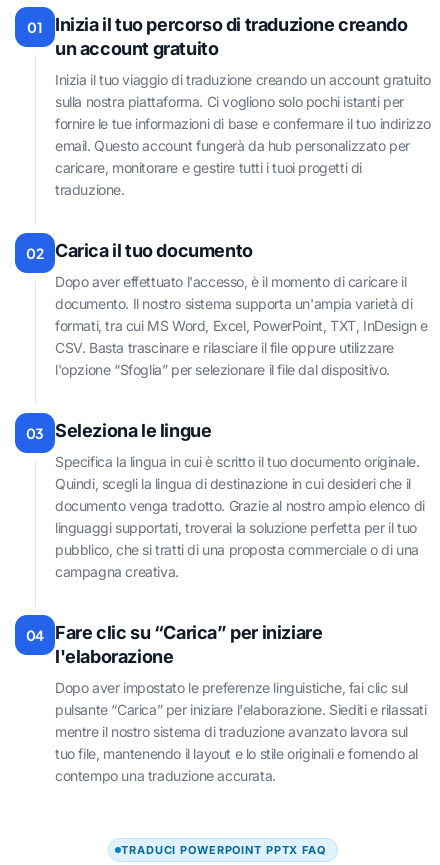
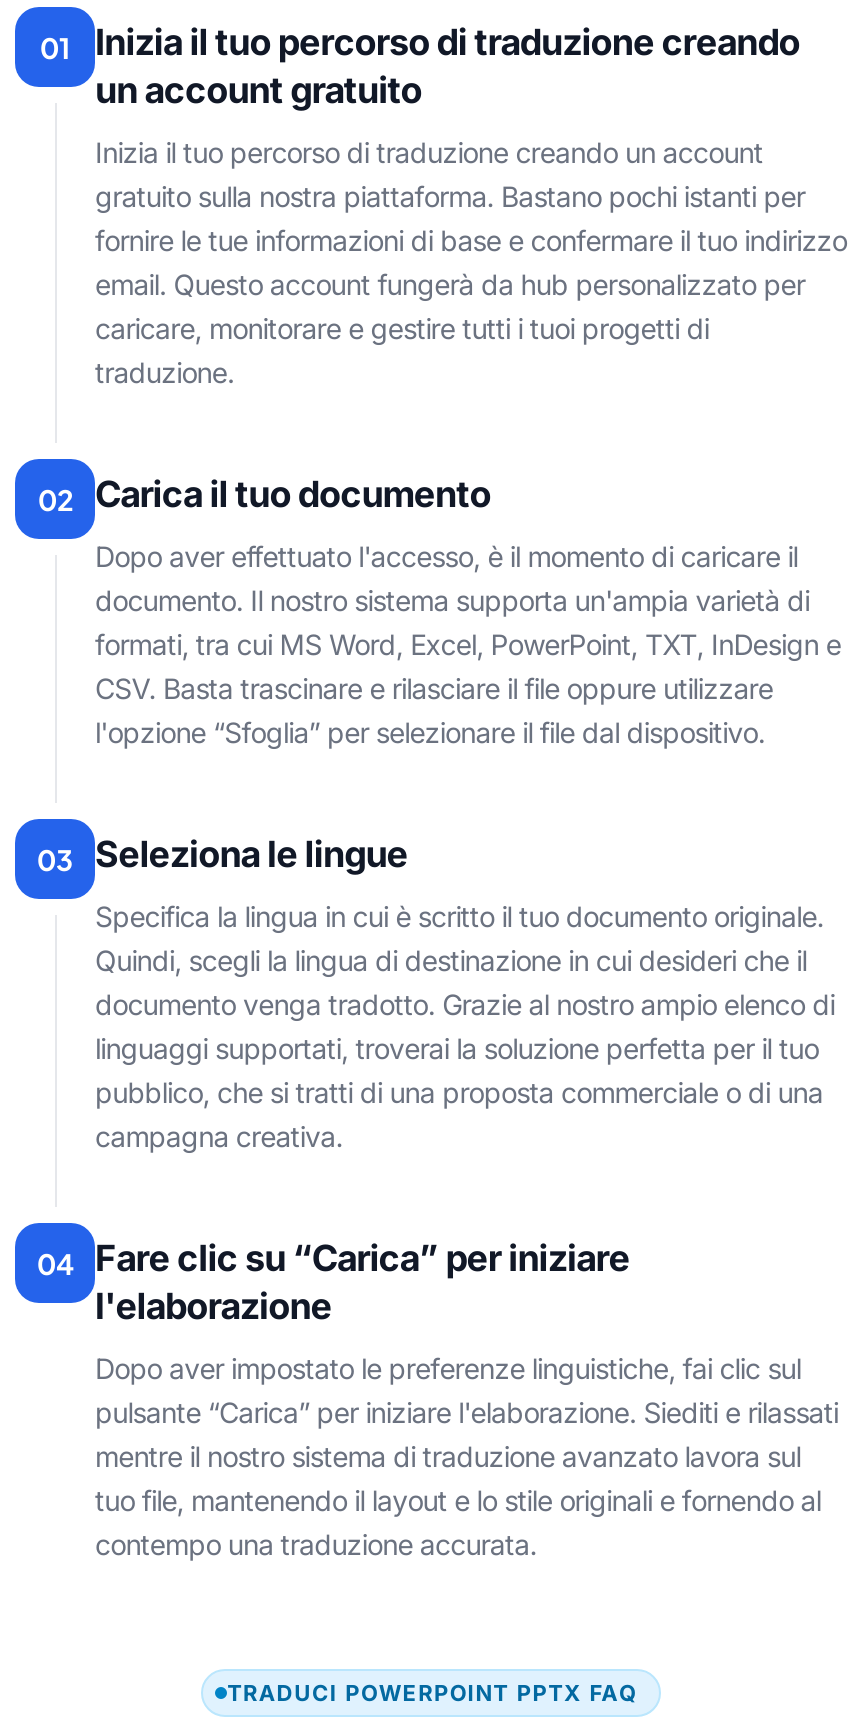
[55,70,431,109] Inizia il tuo viaggio di traduzione creando un account gratuito | sulla nostra piattaforma. Ci vogliono solo pochi istanti per -> [95,134,805,212] Inizia il tuo percorso di traduzione creando un account | gratuito sulla nostra piattaforma. Bastano pochi istanti per

